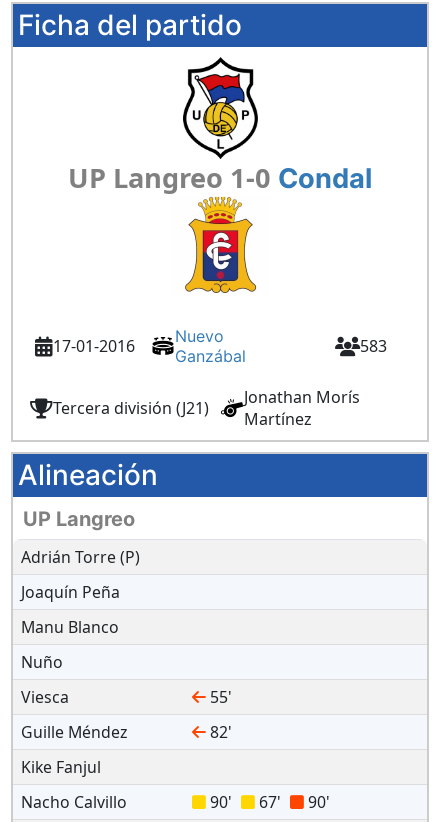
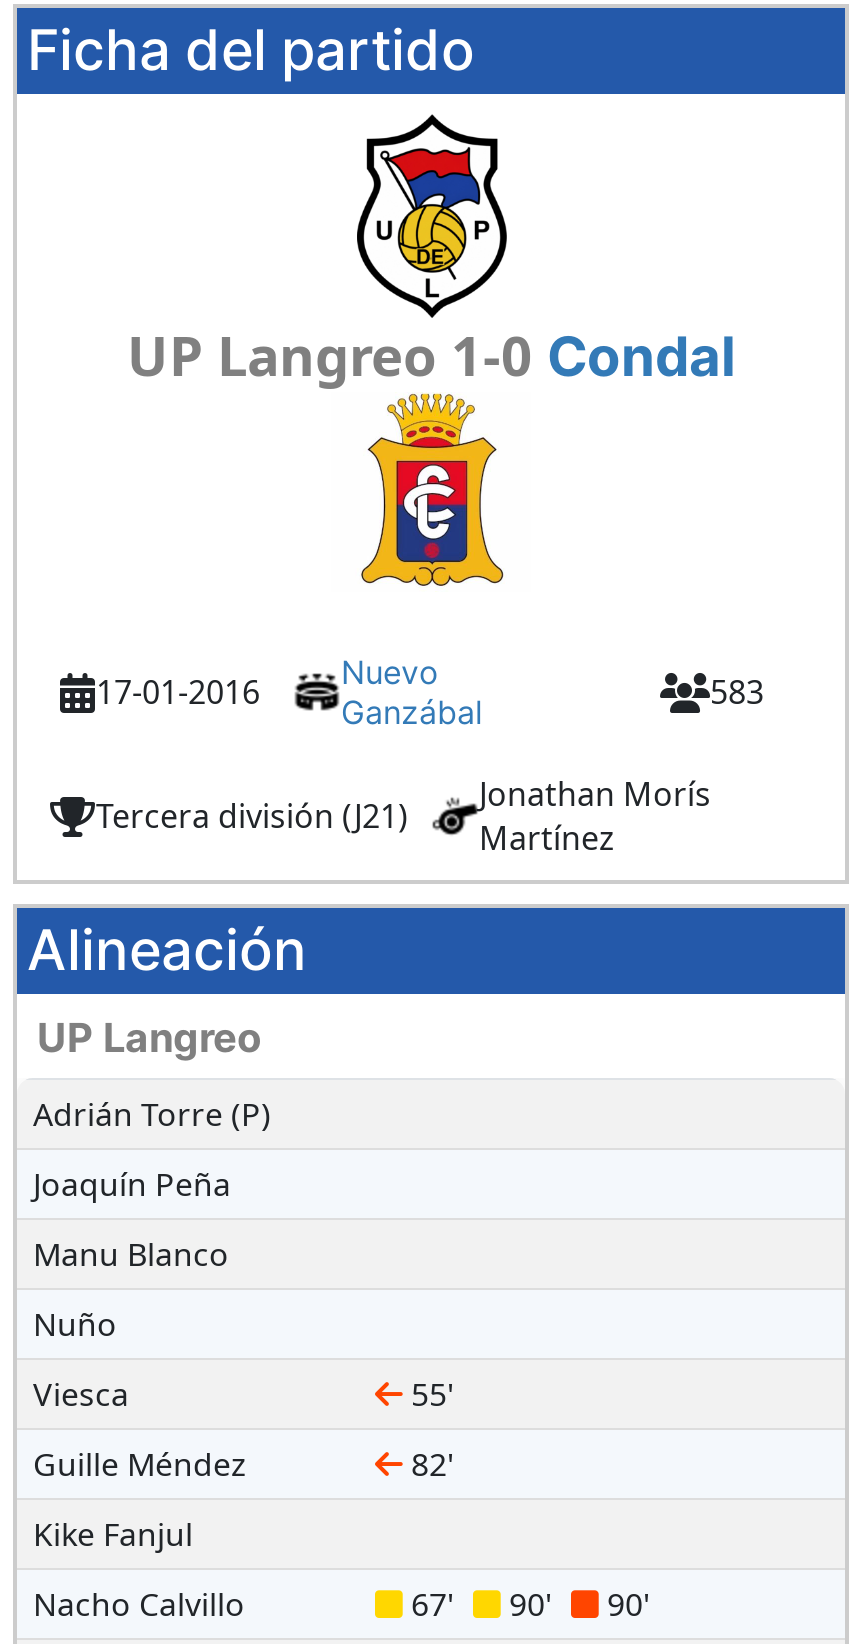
[259,791,285,813] 67 ' -> none
none -> [411,1582,463,1626] 67 '

